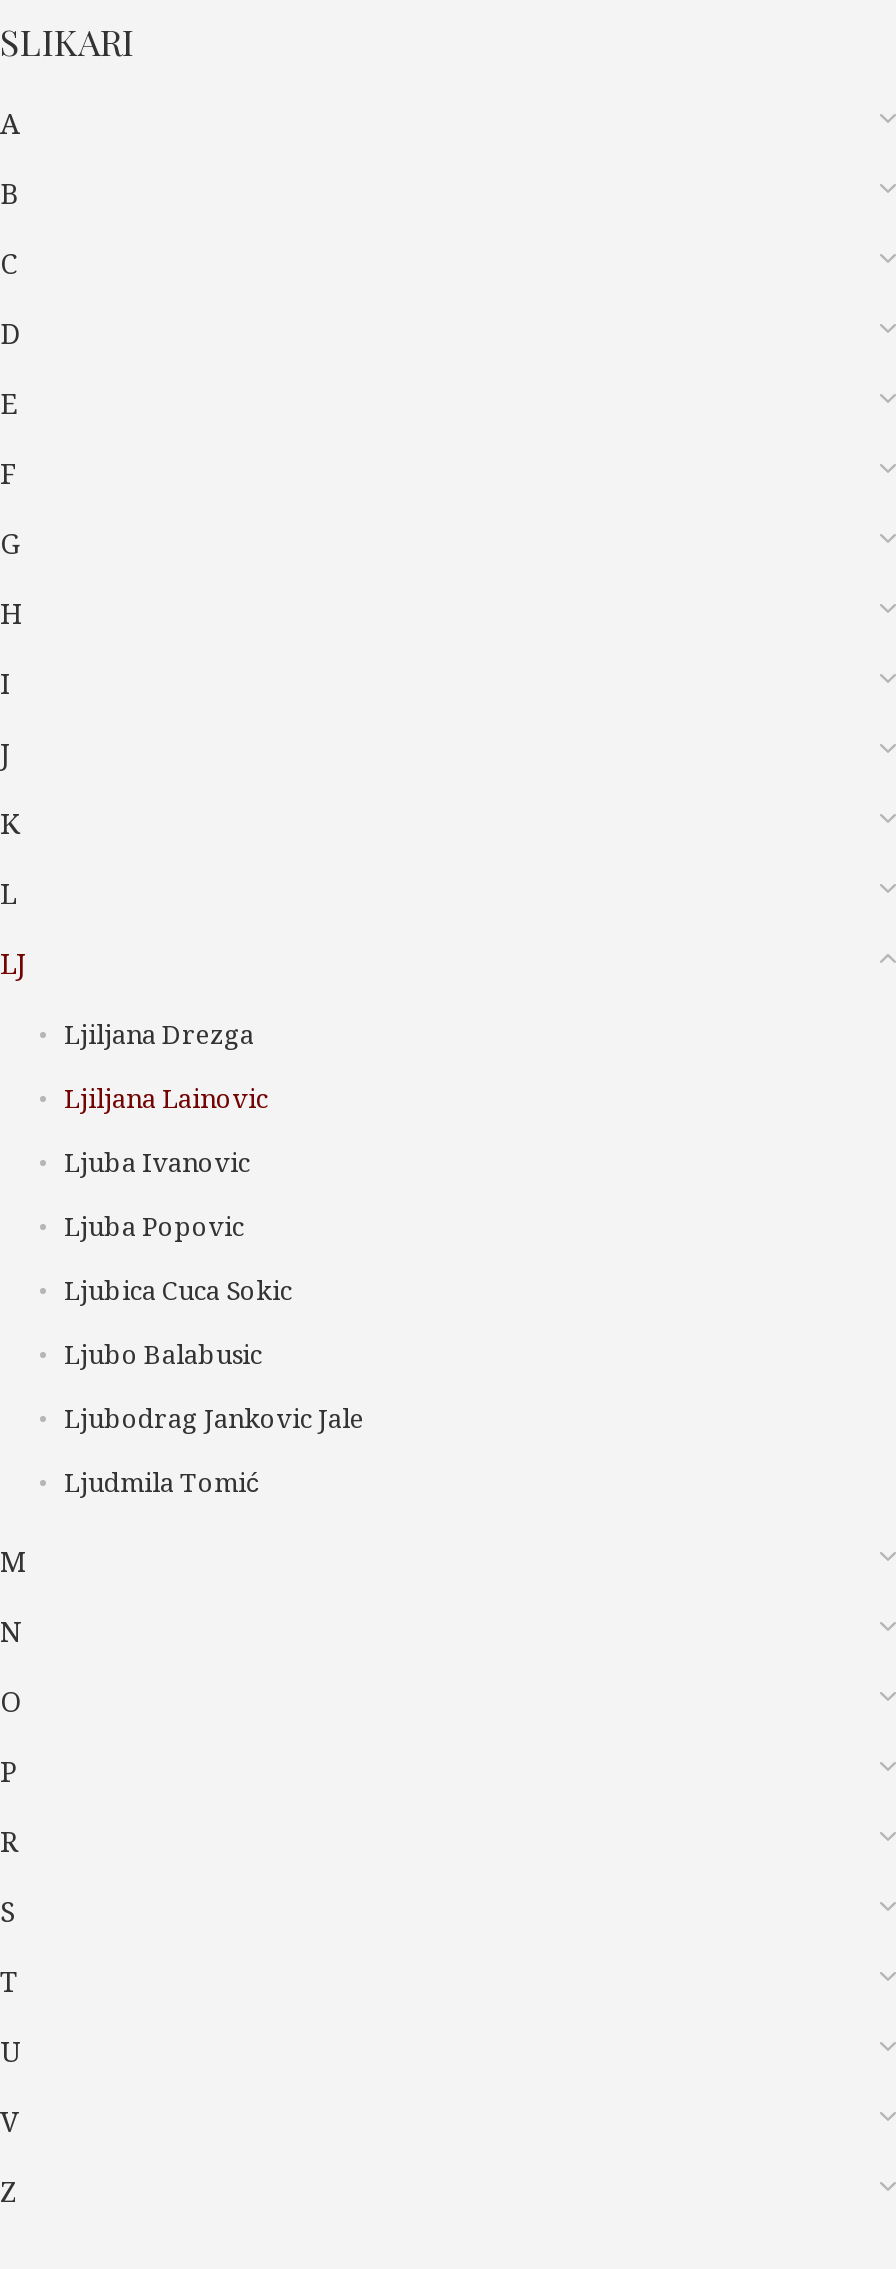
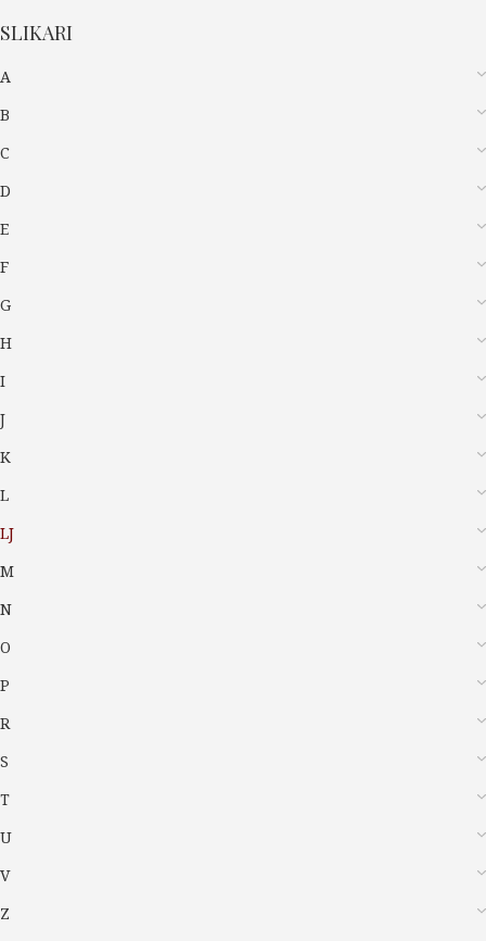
[64,1020,364,1498] Ljiljana Drezga | Ljiljana Lainovic | Ljuba Ivanovic | Ljuba Popovic | Ljubica Cuca Sokic | Ljubo Balabusic | Ljubodrag Jankovic Jale | Ljudmila Tomić -> none

